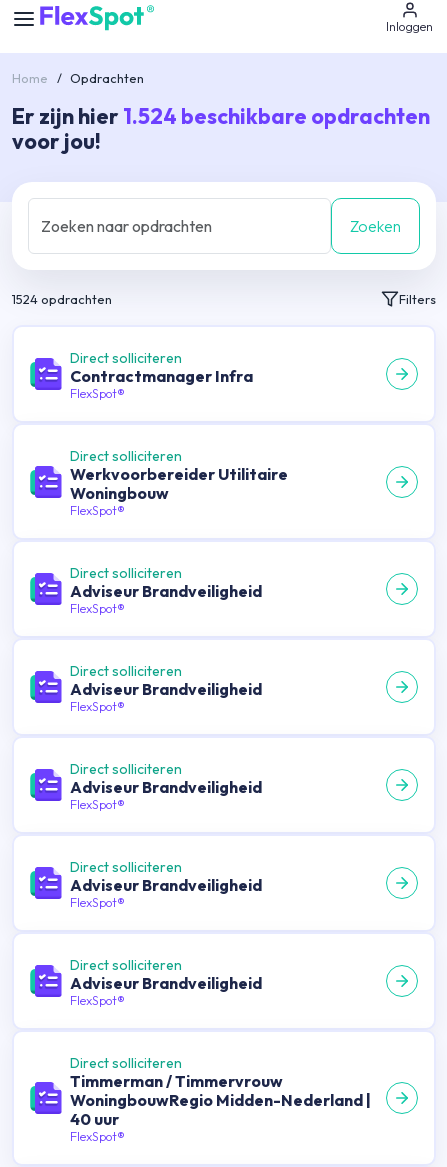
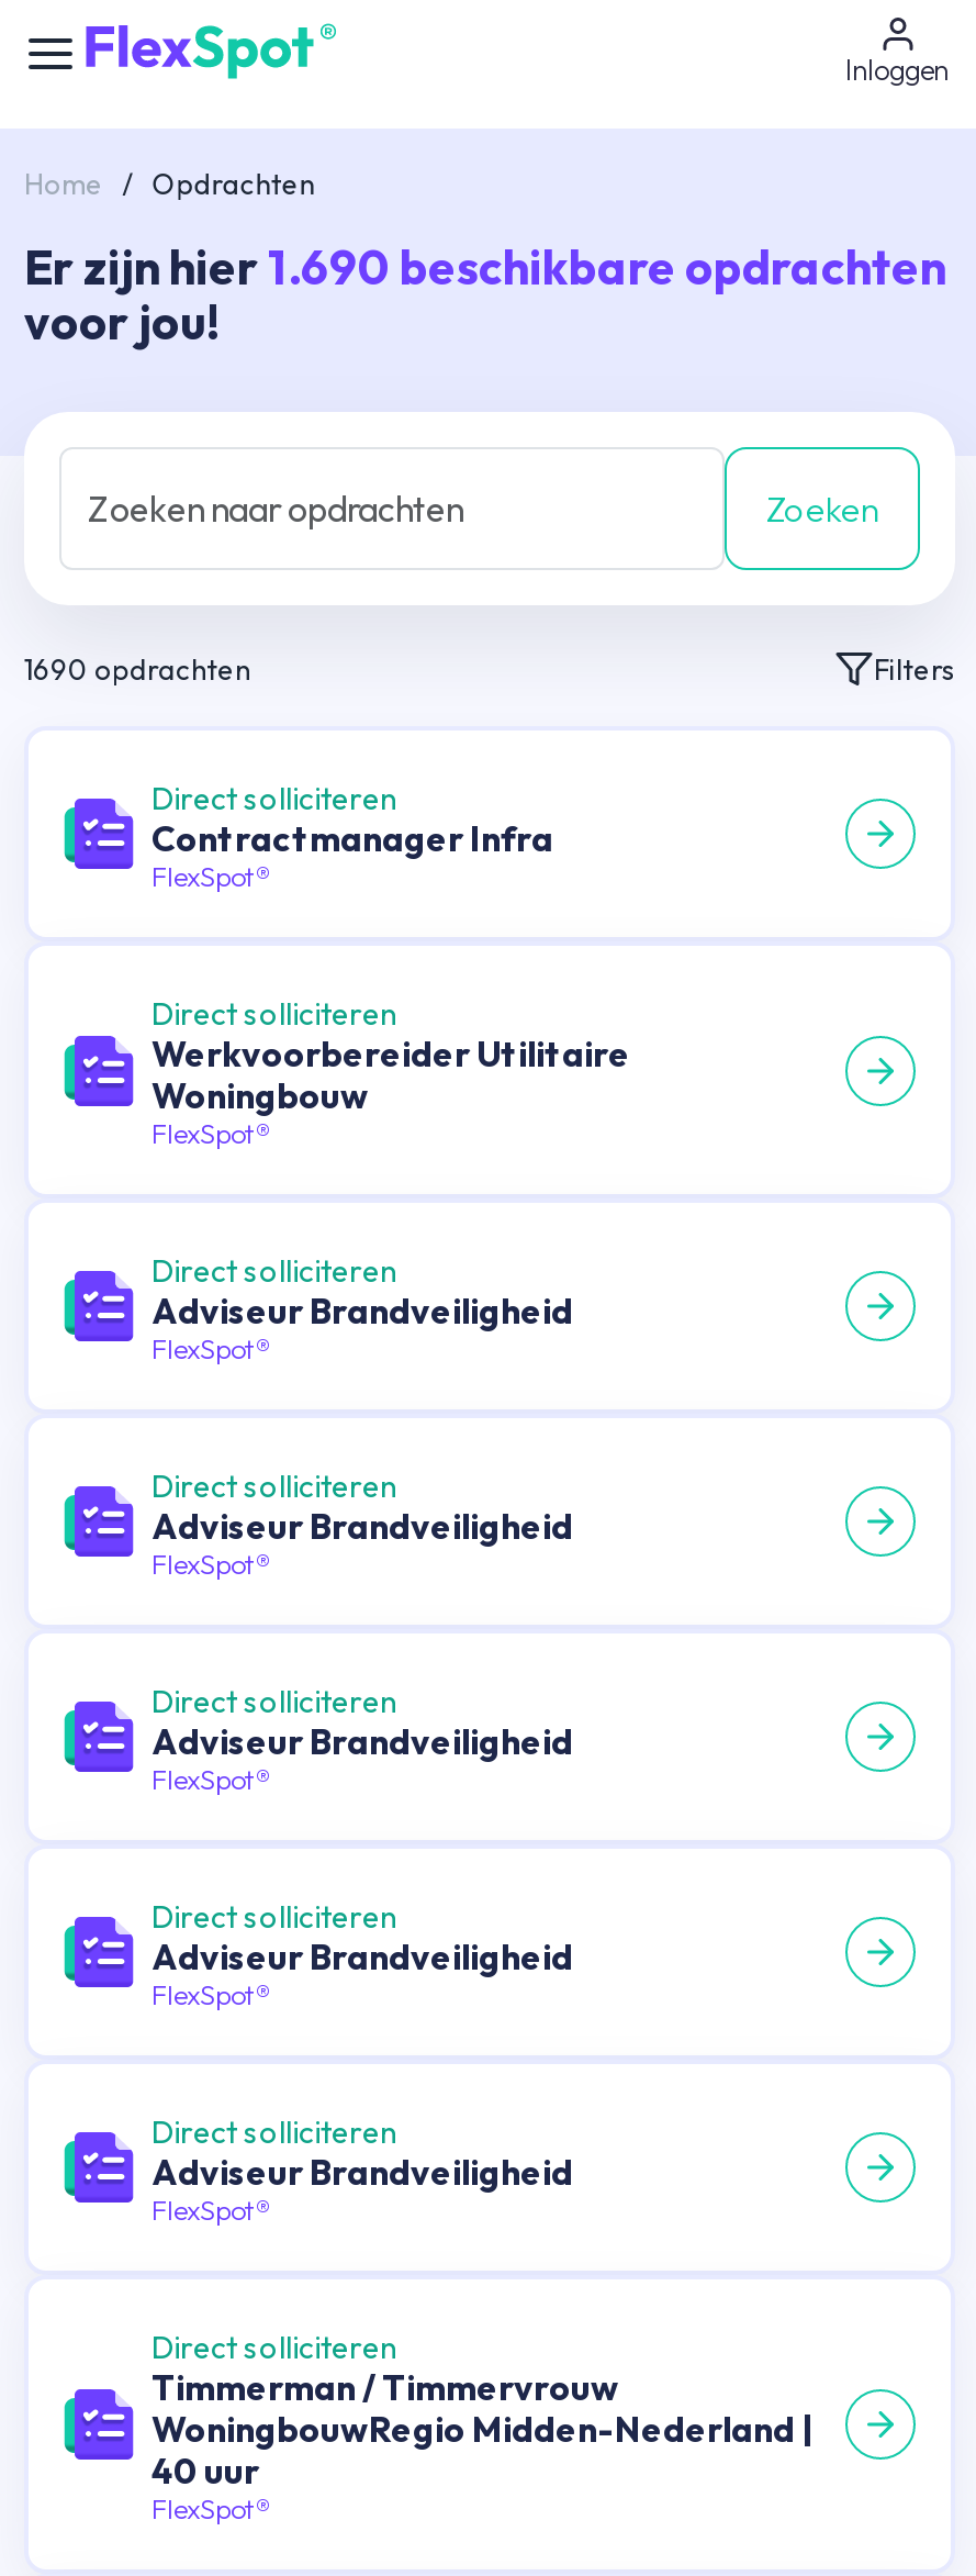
[12,102,430,130] Er zijn hier 1.524 beschikbare opdrachten -> [24,236,946,298] Er zijn hier 1.690 beschikbare opdrachten
[12,291,112,307] 1524 opdrachten -> [24,651,250,687] 1690 opdrachten

